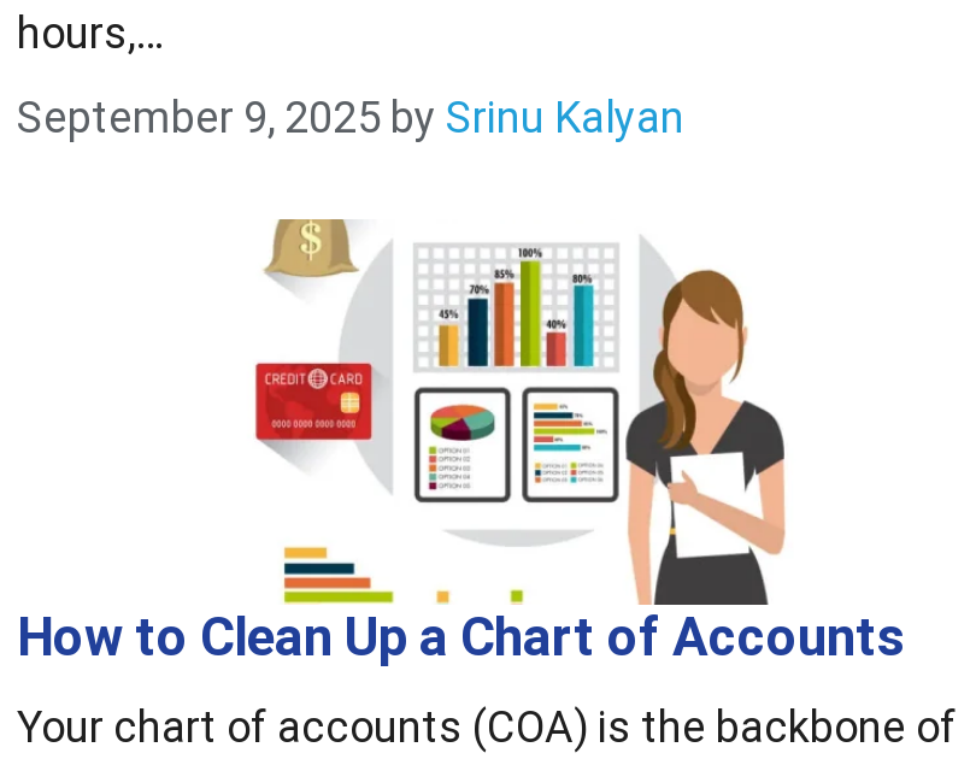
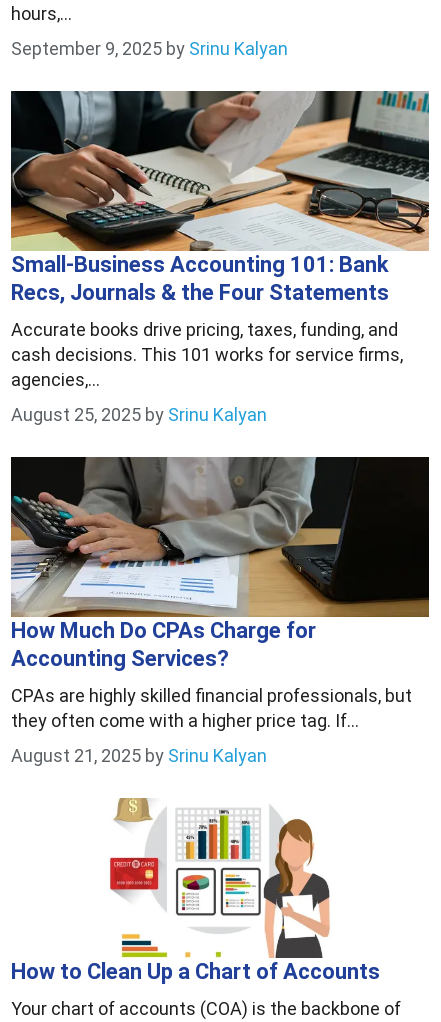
none -> [10,90,430,425] [image] | Small-Business Accounting 101: Bank | Recs, Journals & the Four Statements | Accurate books drive pricing, taxes, funding, and | cash decisions. This 101 works for service firms, | agencies,… | August 25, 2025 by Srinu Kalyan
none -> [10,456,430,766] [image] | How Much Do CPAs Charge for | Accounting Services? | CPAs are highly skilled financial professionals, but | they often come with a higher price tag. If… | August 21, 2025 by Srinu Kalyan

